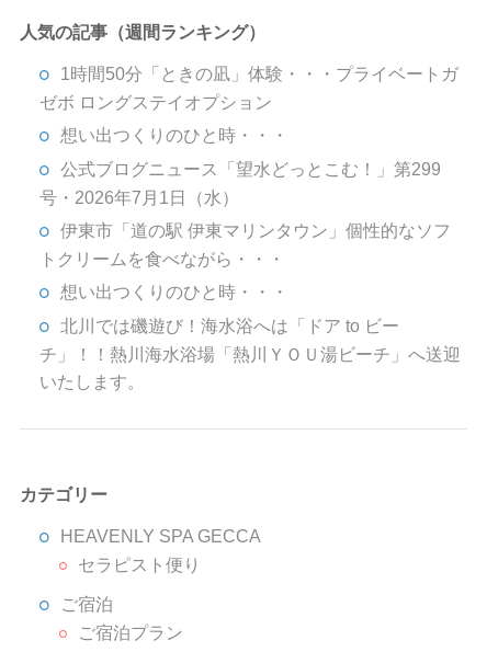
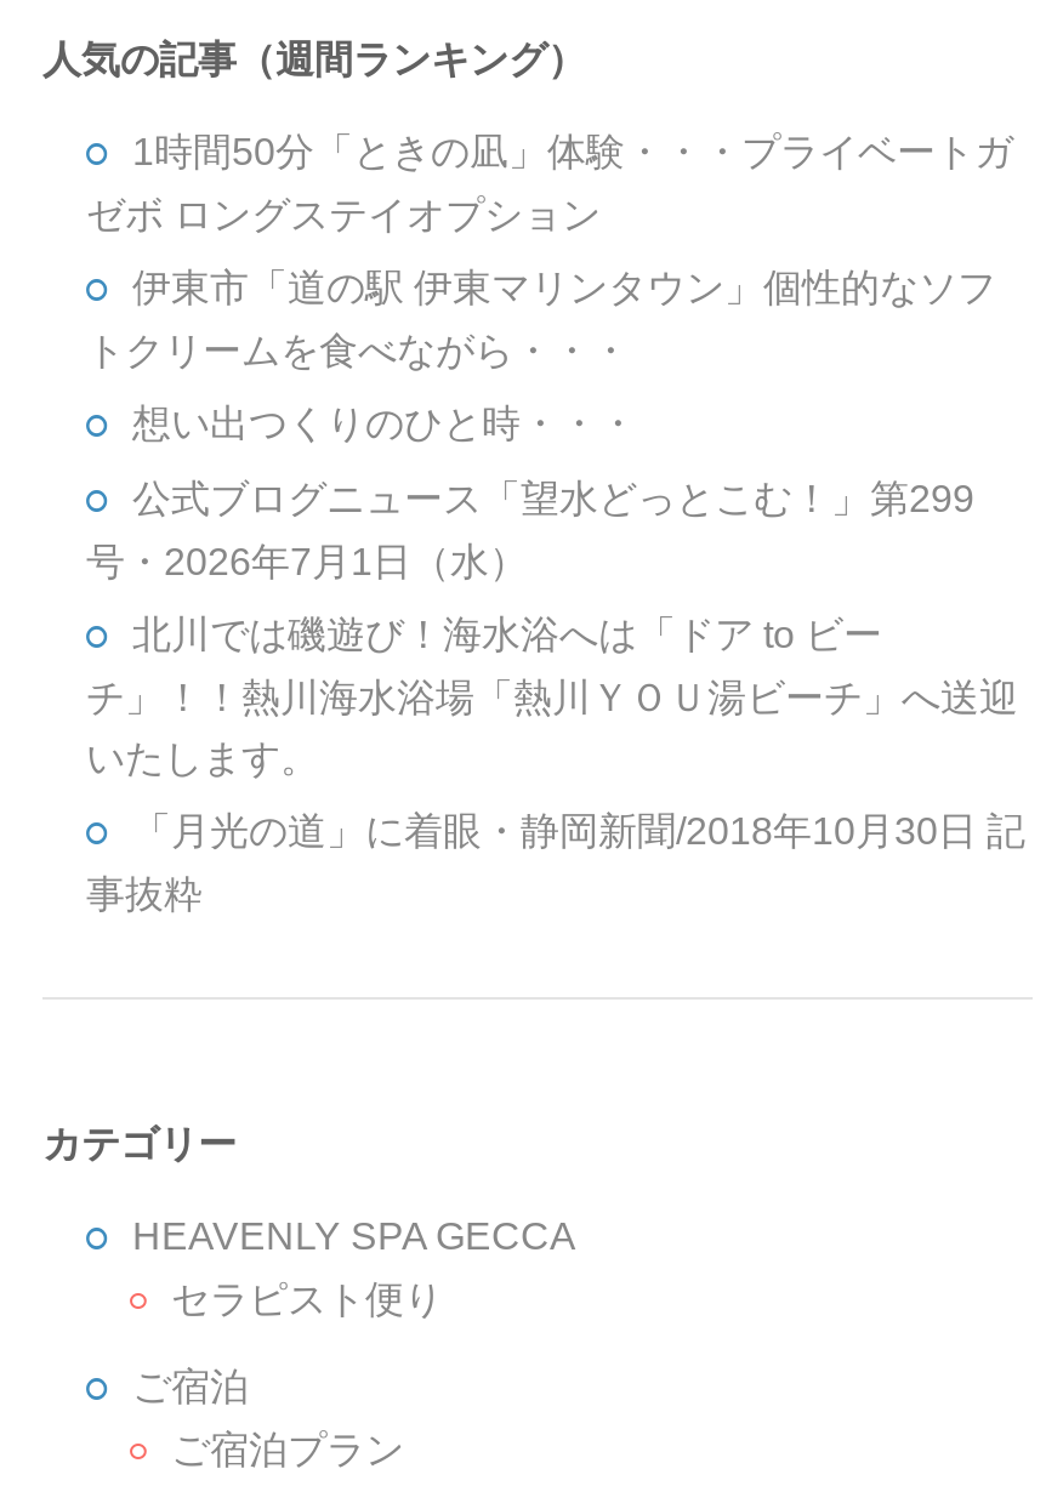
moved [39,126,441,207] -> [86,403,974,582]: 想い出つくりのひと時・・・ | 公式ブログニュース「望水どっとこむ！」第299 | 号・2026年7月1日（水）
moved [39,221,451,268] -> [86,267,996,371]: 伊東市「道の駅 伊東マリンタウン」個性的なソフ | トクリームを食べながら・・・
[60,283,288,301] 想い出つくりのひと時・・・ -> none
moved [39,317,399,391] -> [86,614,882,779]: 北川では磯遊び！海水浴へは「ドア to ビー | いたします。
none -> [86,810,1025,915] 「月光の道」に着眼・静岡新聞/2018年10月30日 記 | 事抜粋

